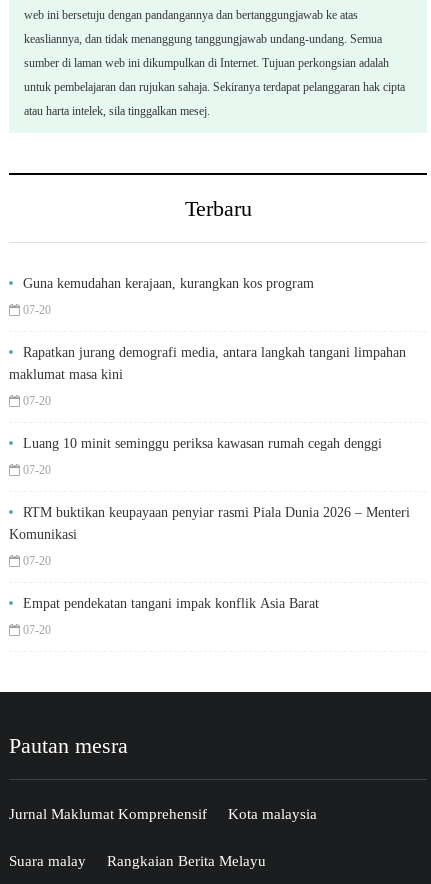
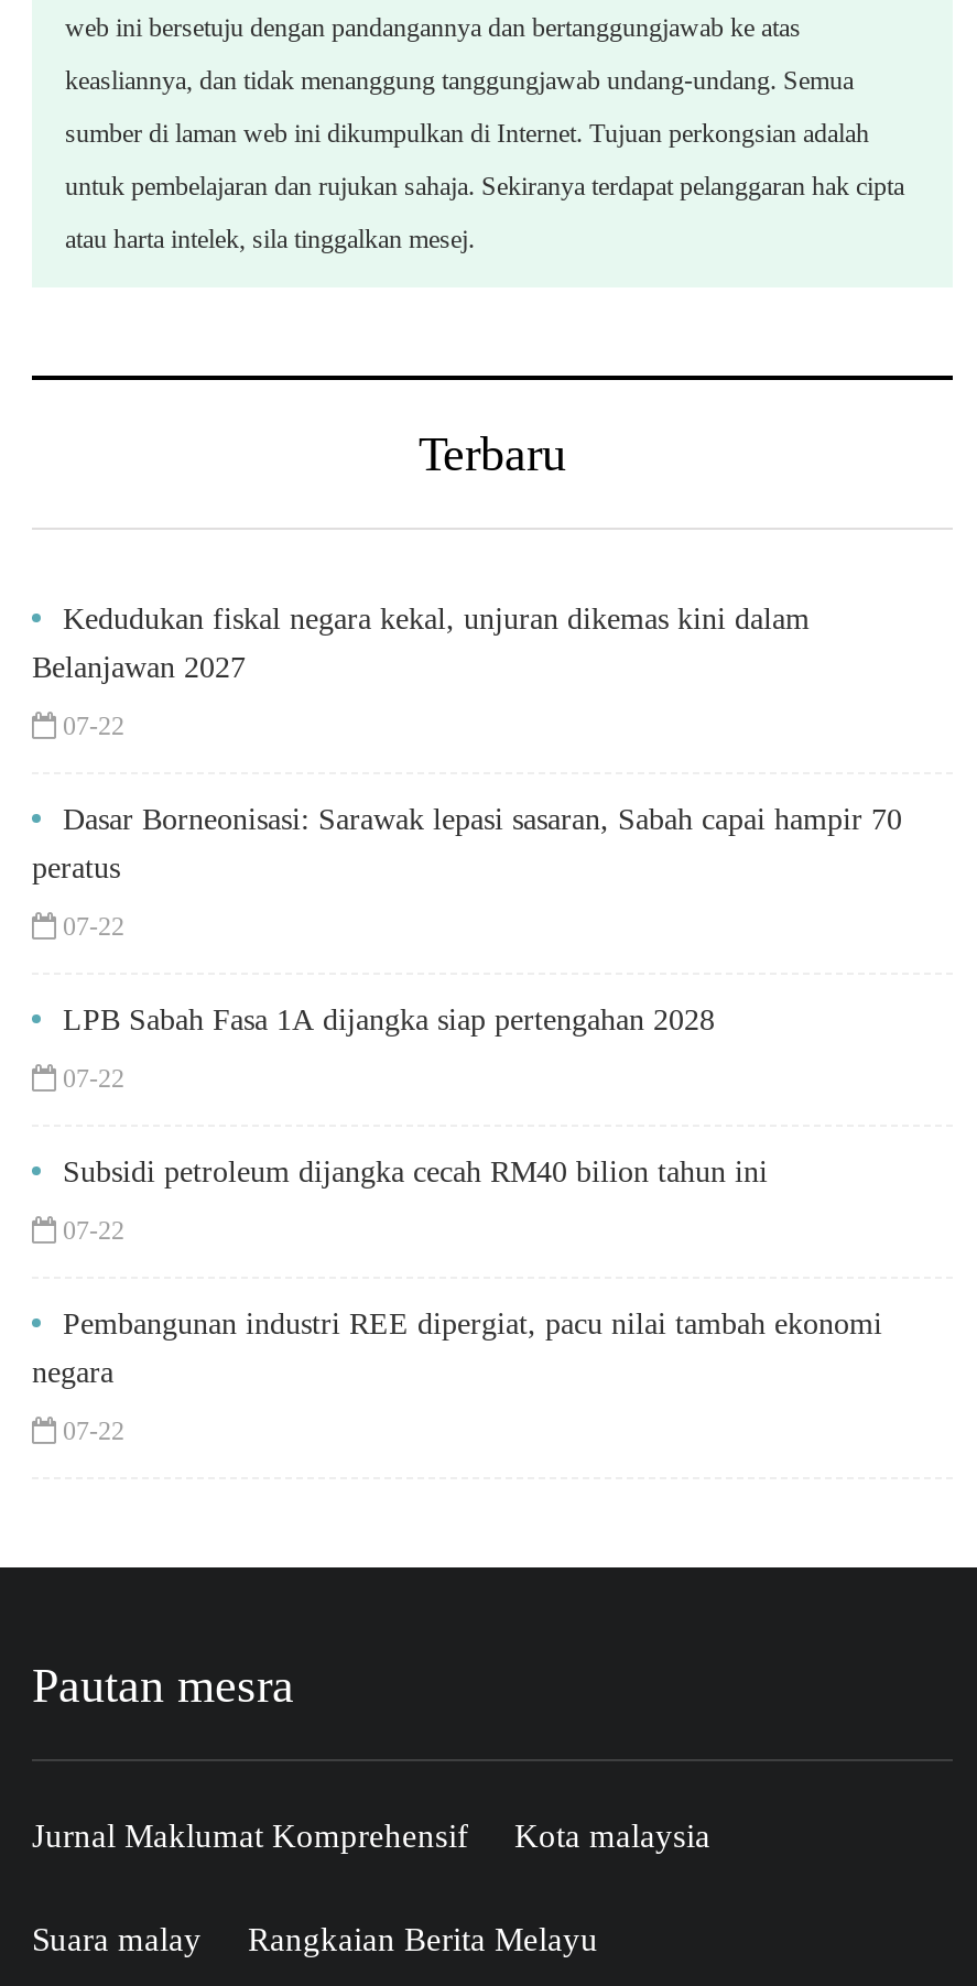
[9,276,410,637] Guna kemudahan kerajaan, kurangkan kos program | 07-20 | Rapatkan jurang demografi media, antara langkah tangani limpahan | maklumat masa kini | 07-20 | Luang 10 minit seminggu periksa kawasan rumah cegah denggi | 07-20 | RTM buktikan keupayaan penyiar rasmi Piala Dunia 2026 – Menteri | Komunikasi | 07-20 | Empat pendekatan tangani impak konflik Asia Barat | 07-20 -> [32,602,902,1446] Kedudukan fiskal negara kekal, unjuran dikemas kini dalam | Belanjawan 2027 | 07-22 | Dasar Borneonisasi: Sarawak lepasi sasaran, Sabah capai hampir 70 | peratus | 07-22 | LPB Sabah Fasa 1A dijangka siap pertengahan 2028 | 07-22 | Subsidi petroleum dijangka cecah RM40 bilion tahun ini | 07-22 | Pembangunan industri REE dipergiat, pacu nilai tambah ekonomi | negara | 07-22

